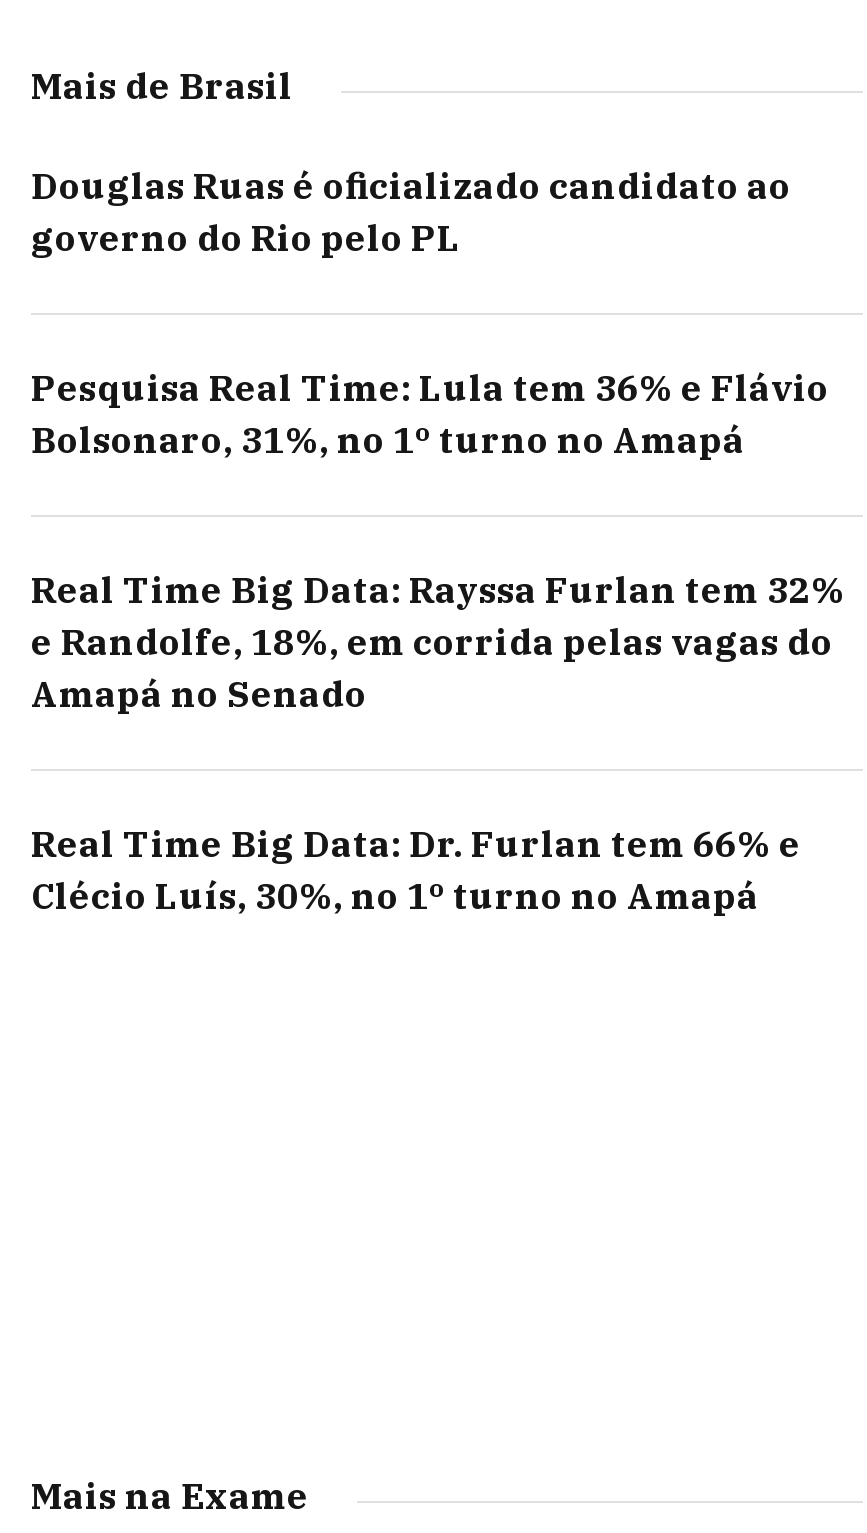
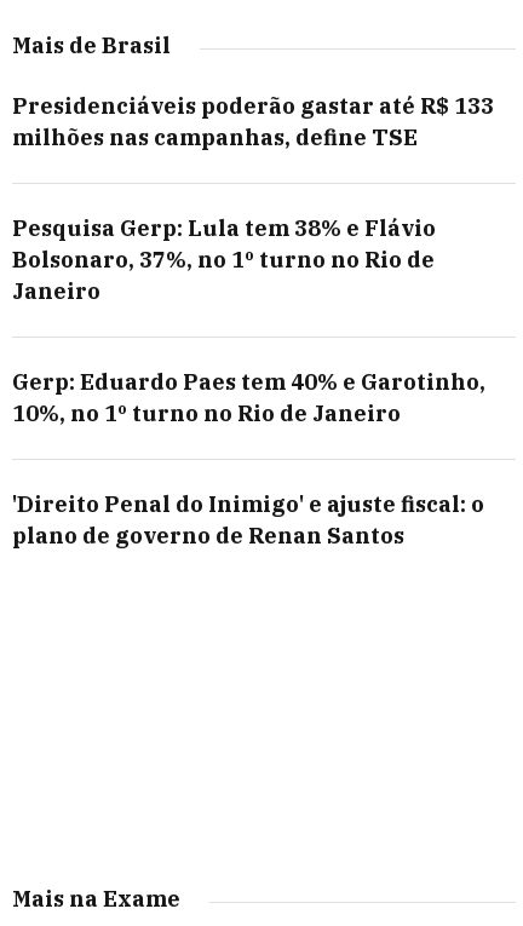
[31,163,791,261] Douglas Ruas é oficializado candidato ao | governo do Rio pelo PL -> [12,92,494,151] Presidenciáveis poderão gastar até R$ 133 | milhões nas campanhas, define TSE
[31,365,829,463] Pesquisa Real Time: Lula tem 36% e Flávio | Bolsonaro, 31%, no 1º turno no Amapá -> [12,214,436,305] Pesquisa Gerp: Lula tem 38% e Flávio | Bolsonaro, 37%, no 1º turno no Rio de | Janeiro
[31,567,845,717] Real Time Big Data: Rayssa Furlan tem 32% | e Randolfe, 18%, em corrida pelas vagas do | Amapá no Senado -> [12,368,485,427] Gerp: Eduardo Paes tem 40% e Garotinho, | 10%, no 1º turno no Rio de Janeiro
[31,821,801,919] Real Time Big Data: Dr. Furlan tem 66% e | Clécio Luís, 30%, no 1º turno no Amapá -> [12,490,484,550] 'Direito Penal do Inimigo' e ajuste fiscal: o | plano de governo de Renan Santos

